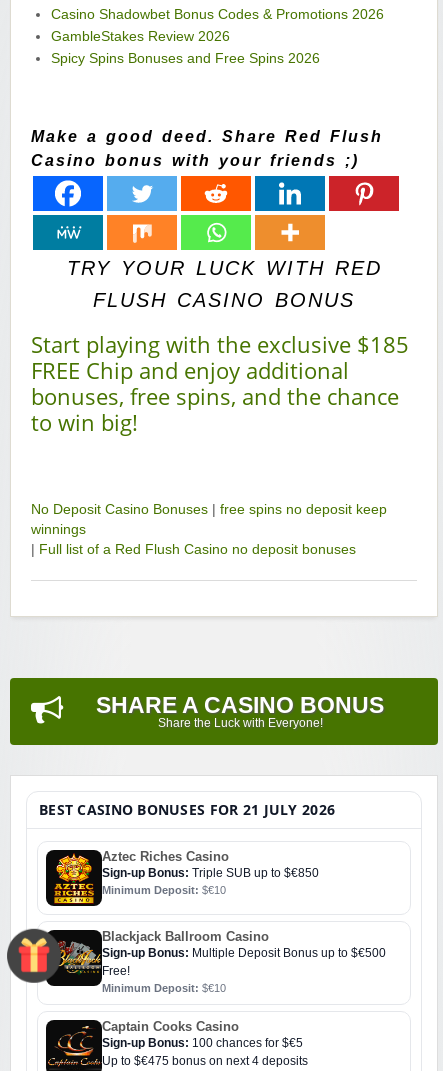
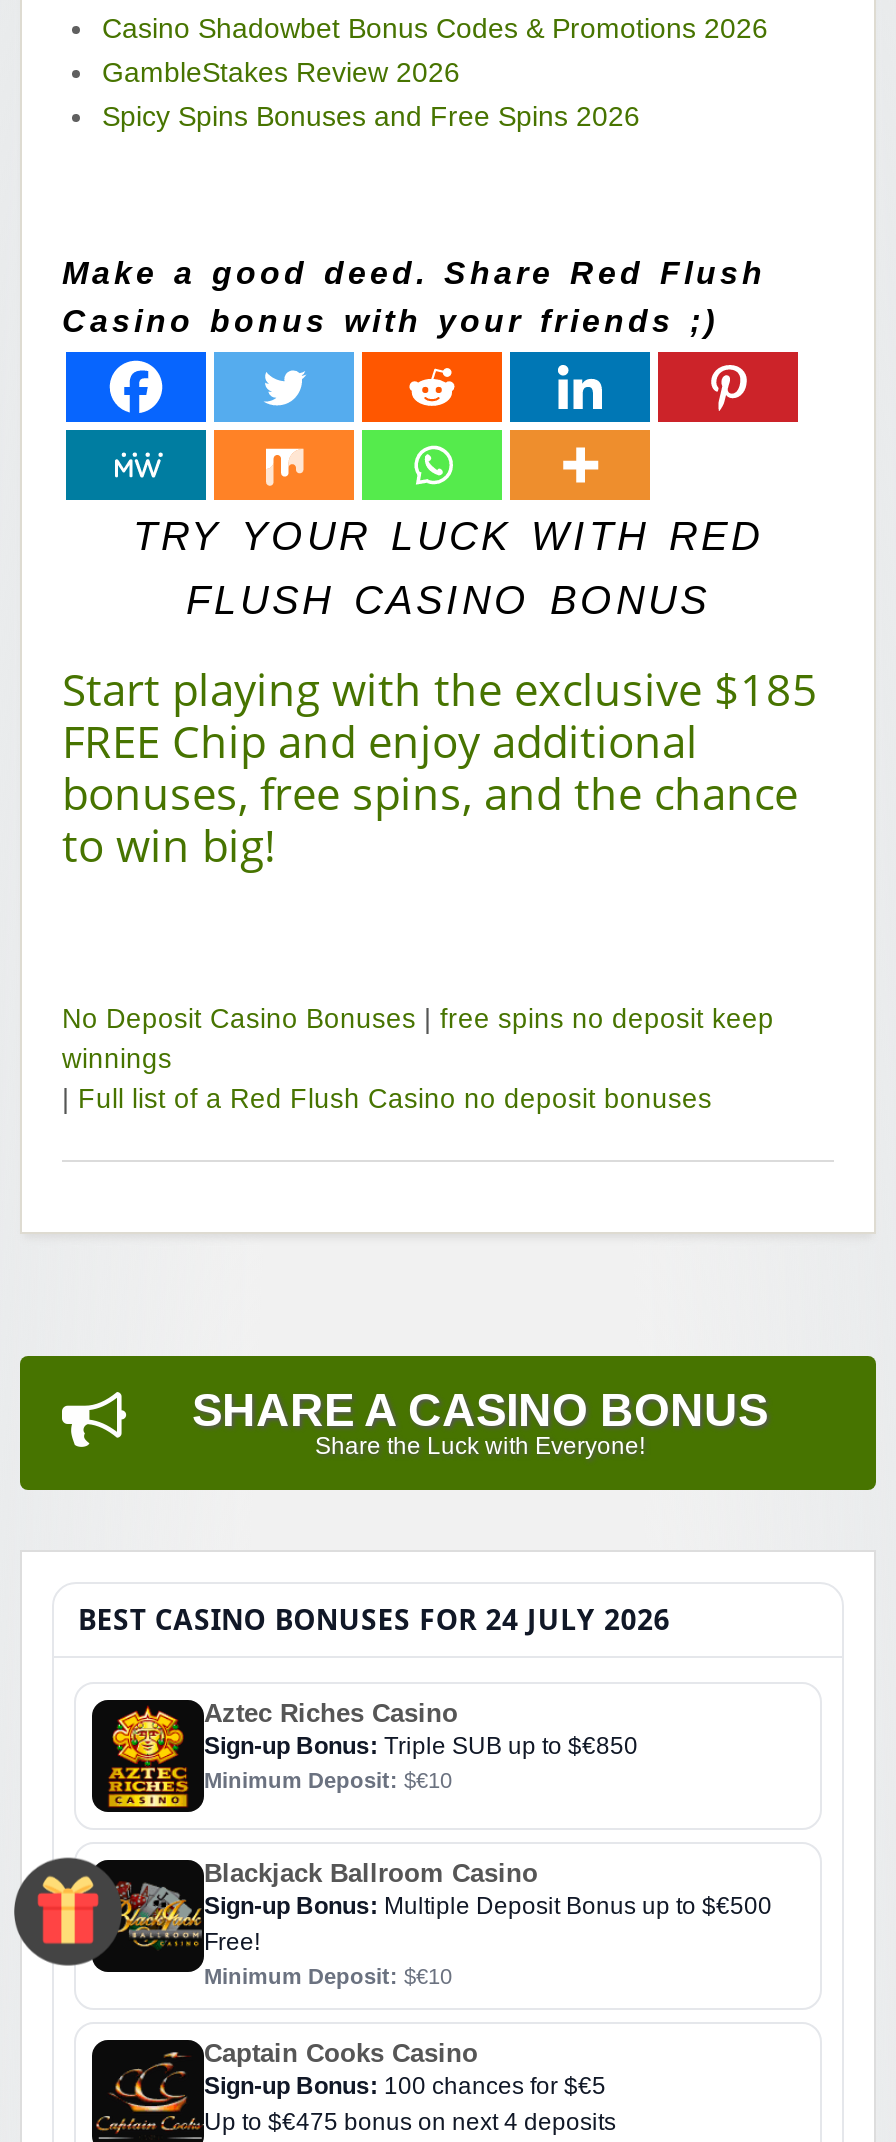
[39,800,335,819] BEST CASINO BONUSES FOR 21 JULY 2026 -> [78,1600,670,1638] BEST CASINO BONUSES FOR 24 JULY 2026

